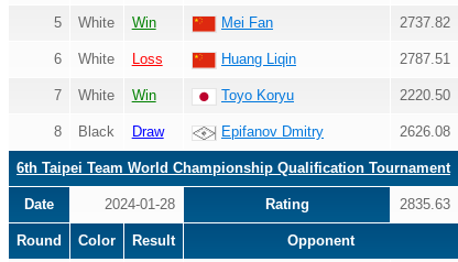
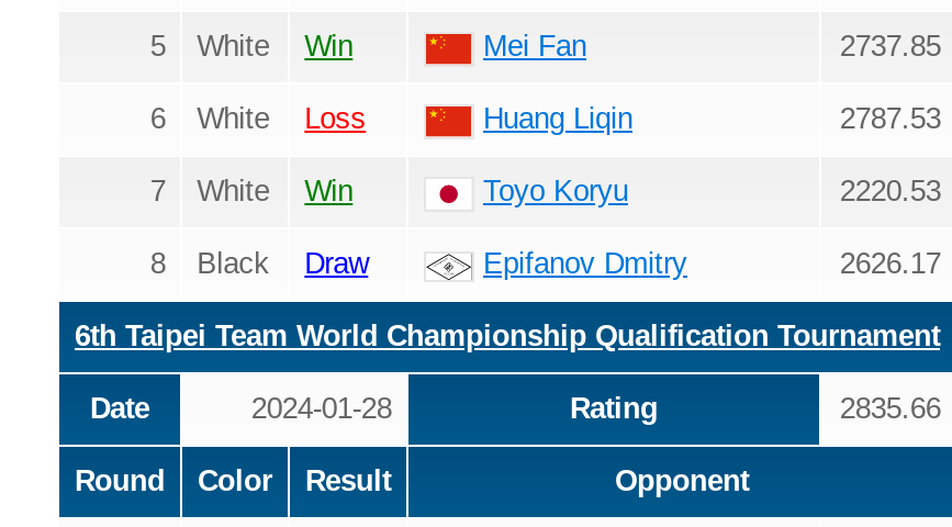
[400,15,451,31] 2737.82 -> [840,30,941,63] 2737.85
[400,51,451,67] 2787.51 -> [840,103,941,135] 2787.53
[400,87,451,104] 2220.50 -> [840,175,941,208] 2220.53
[400,124,451,140] 2626.08 -> [840,247,941,280] 2626.17
[400,196,451,213] 2835.63 -> [840,392,941,425] 2835.66

